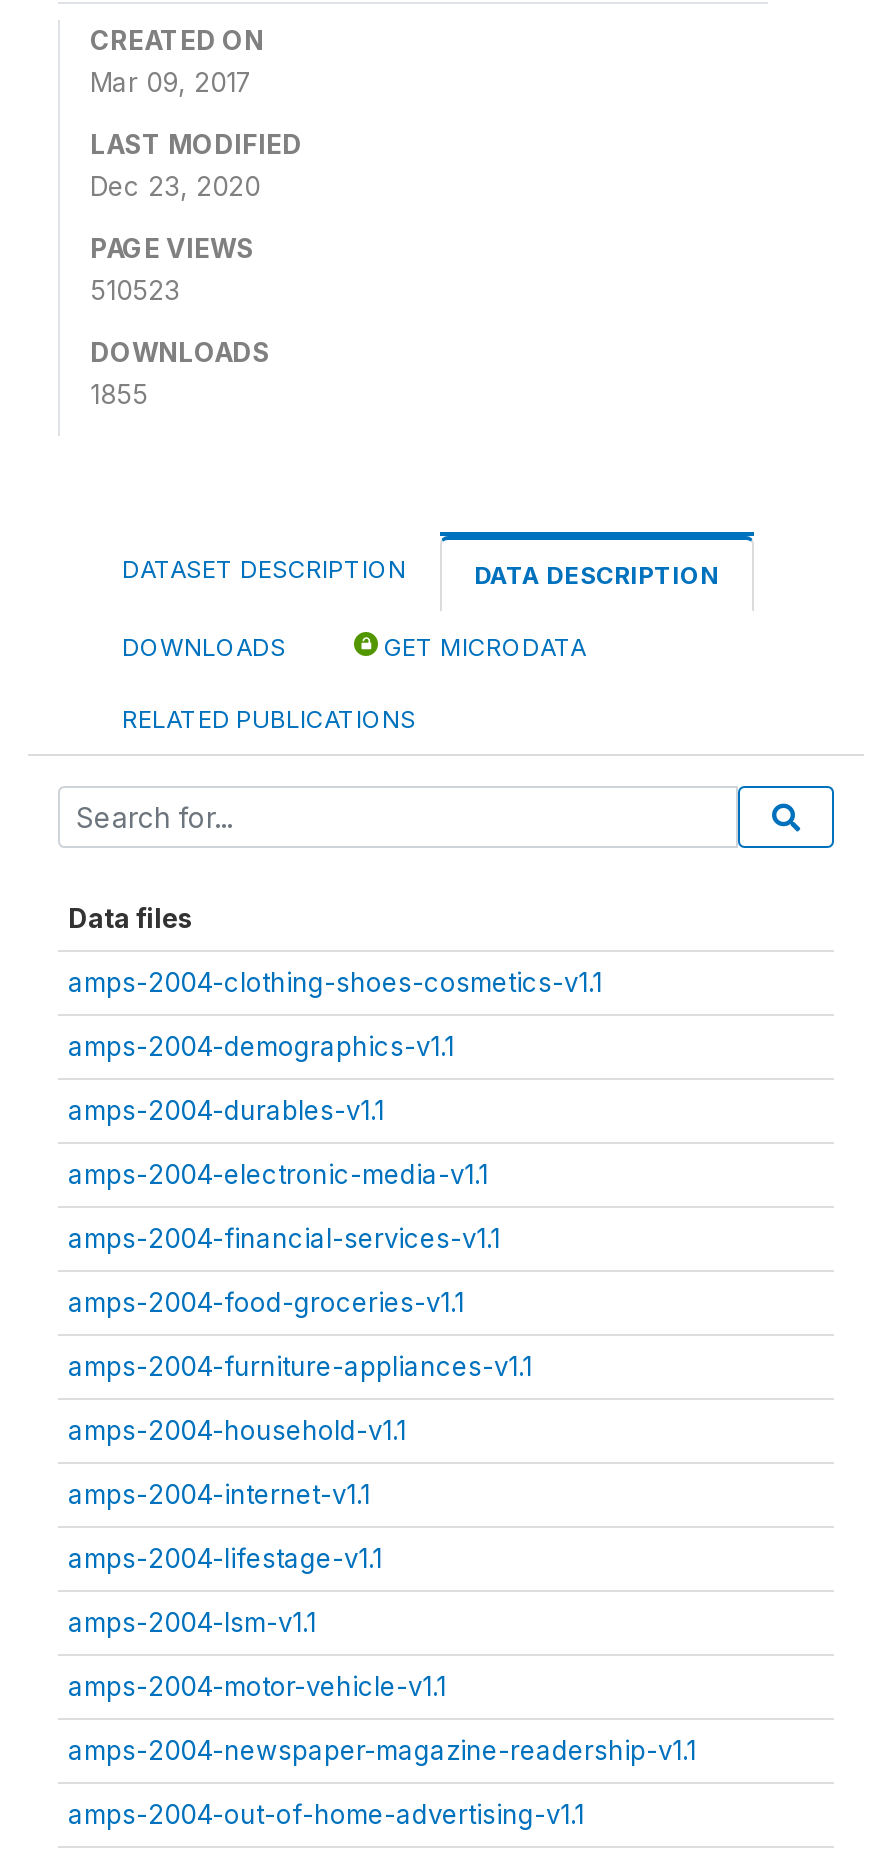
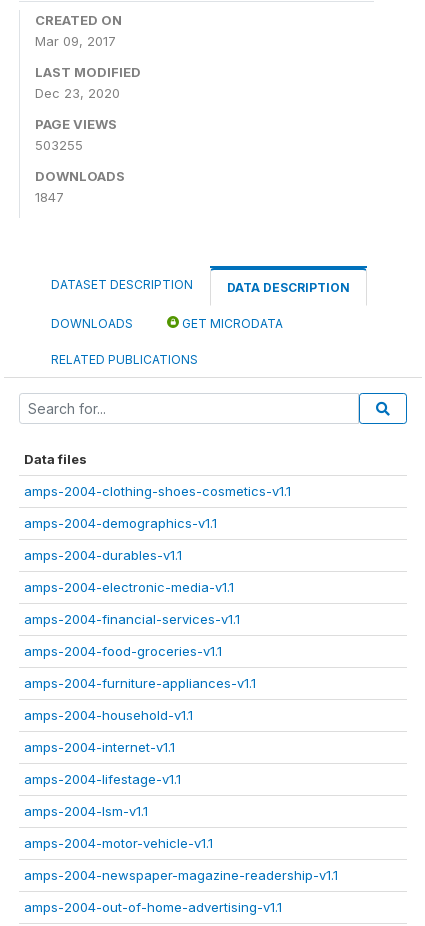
[90,274,180,306] 510523 -> [35,137,83,153] 503255
[90,378,148,410] 1855 -> [35,189,64,205] 1847

